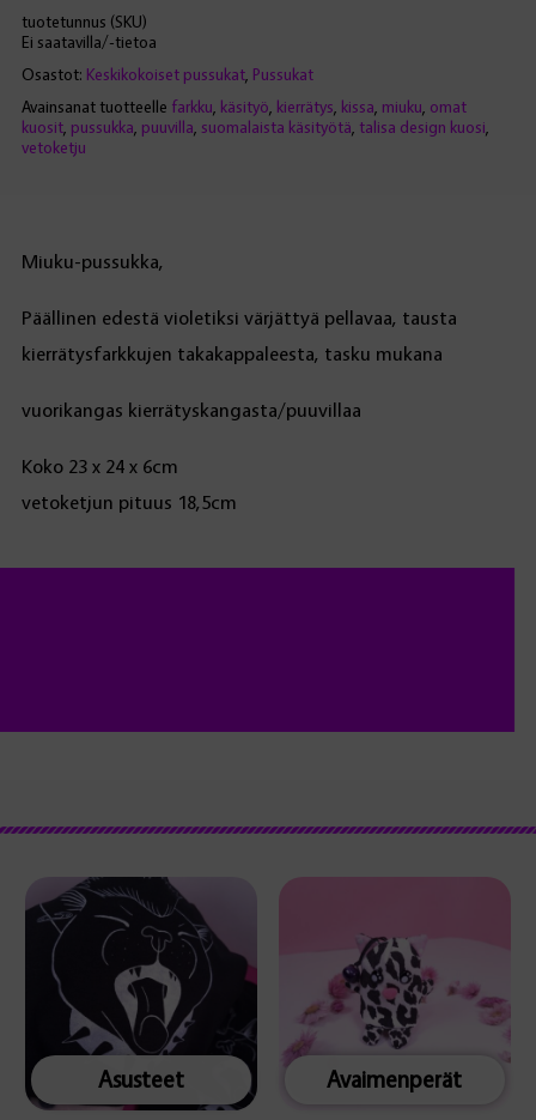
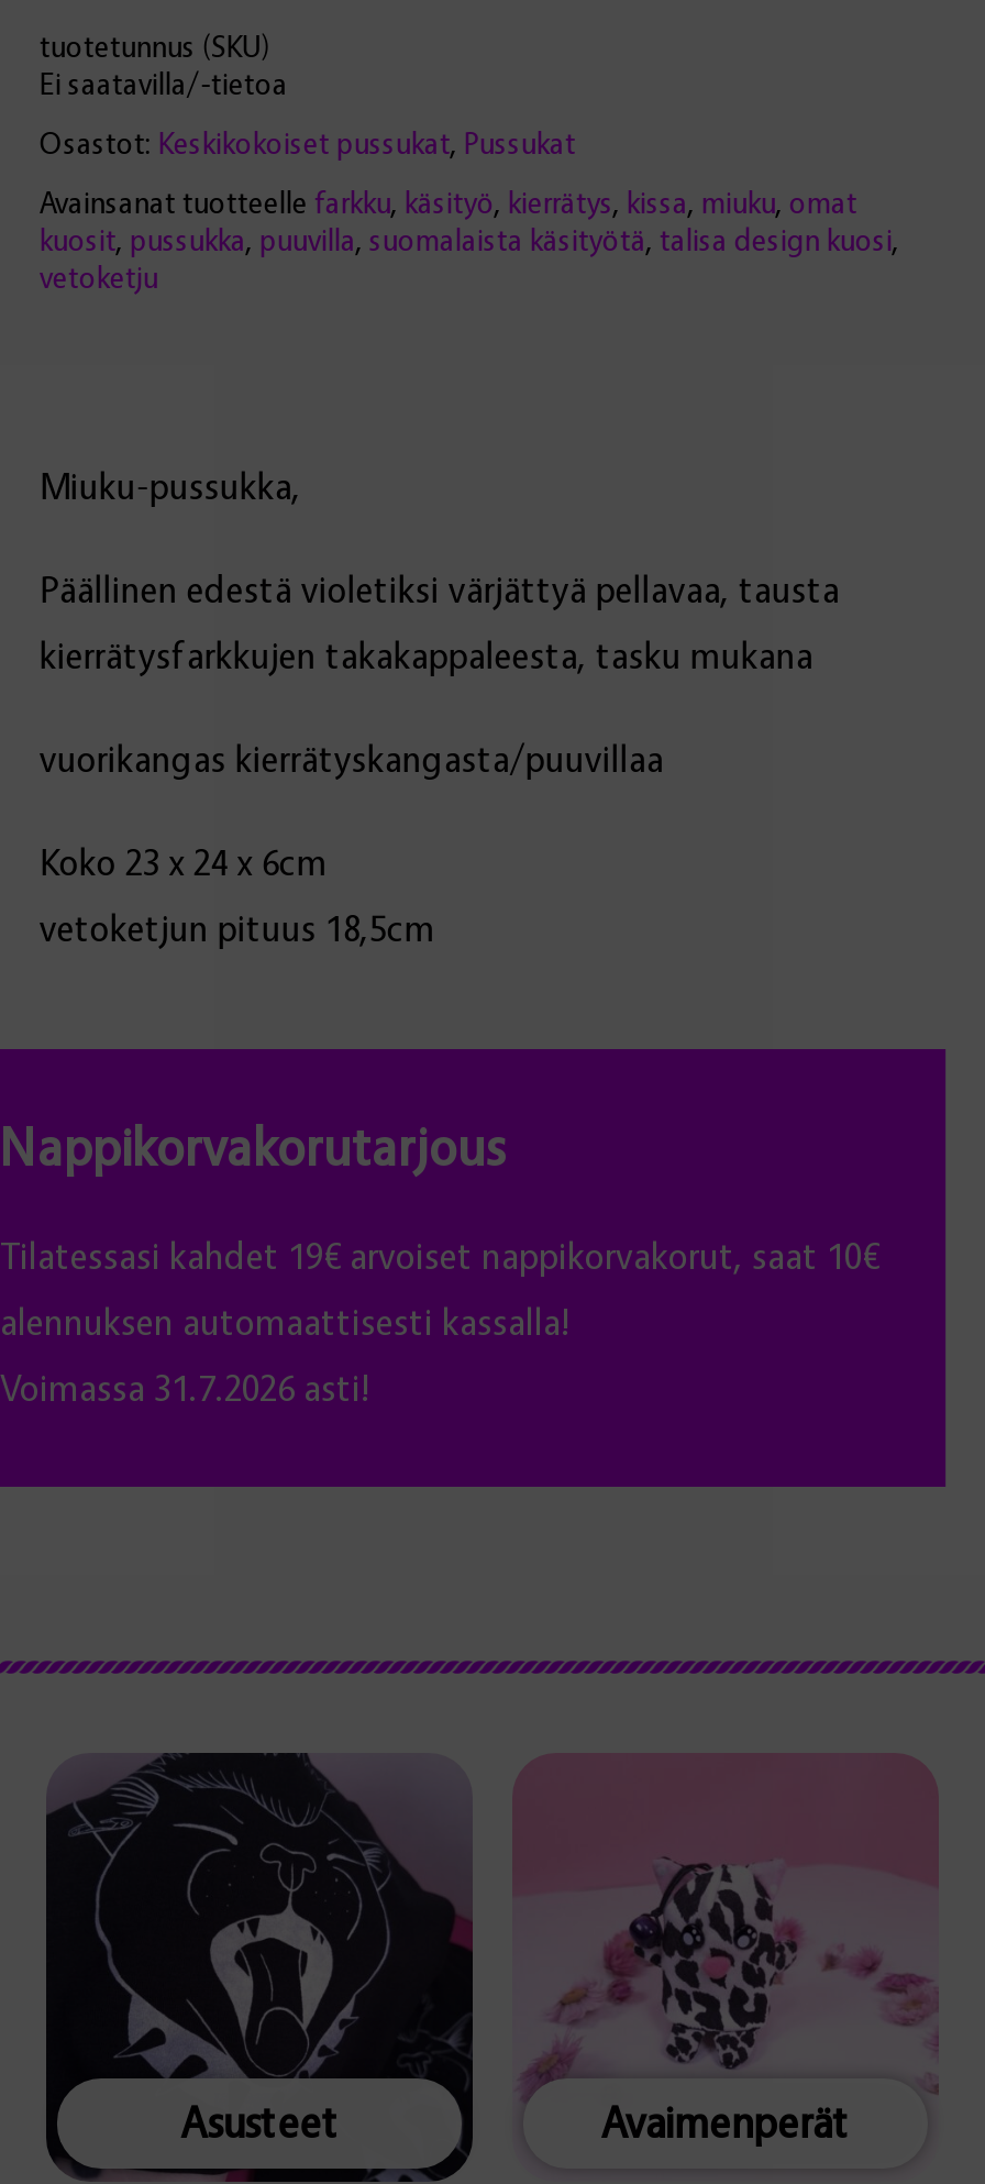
none -> [0,1116,879,1410] Nappikorvakorutarjous | Tilatessasi kahdet 19€ arvoiset nappikorvakorut, saat 10€ | alennuksen automaattisesti kassalla! | Voimassa 31.7.2026 asti!

